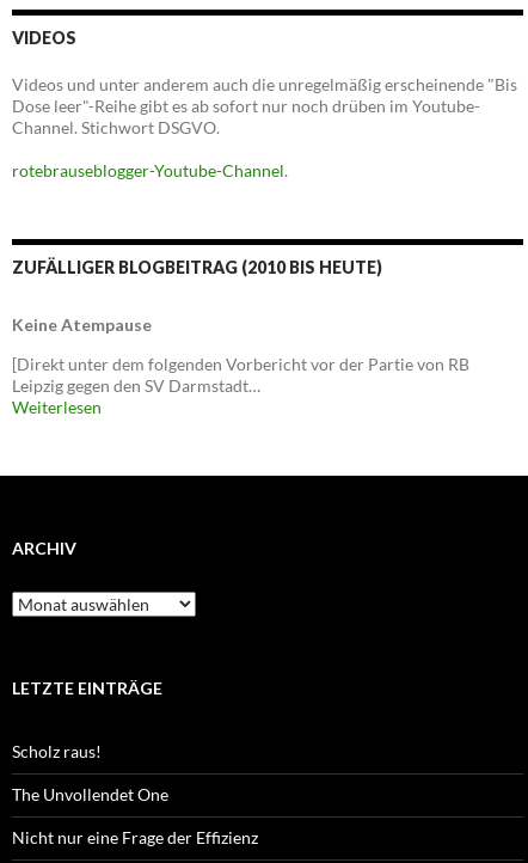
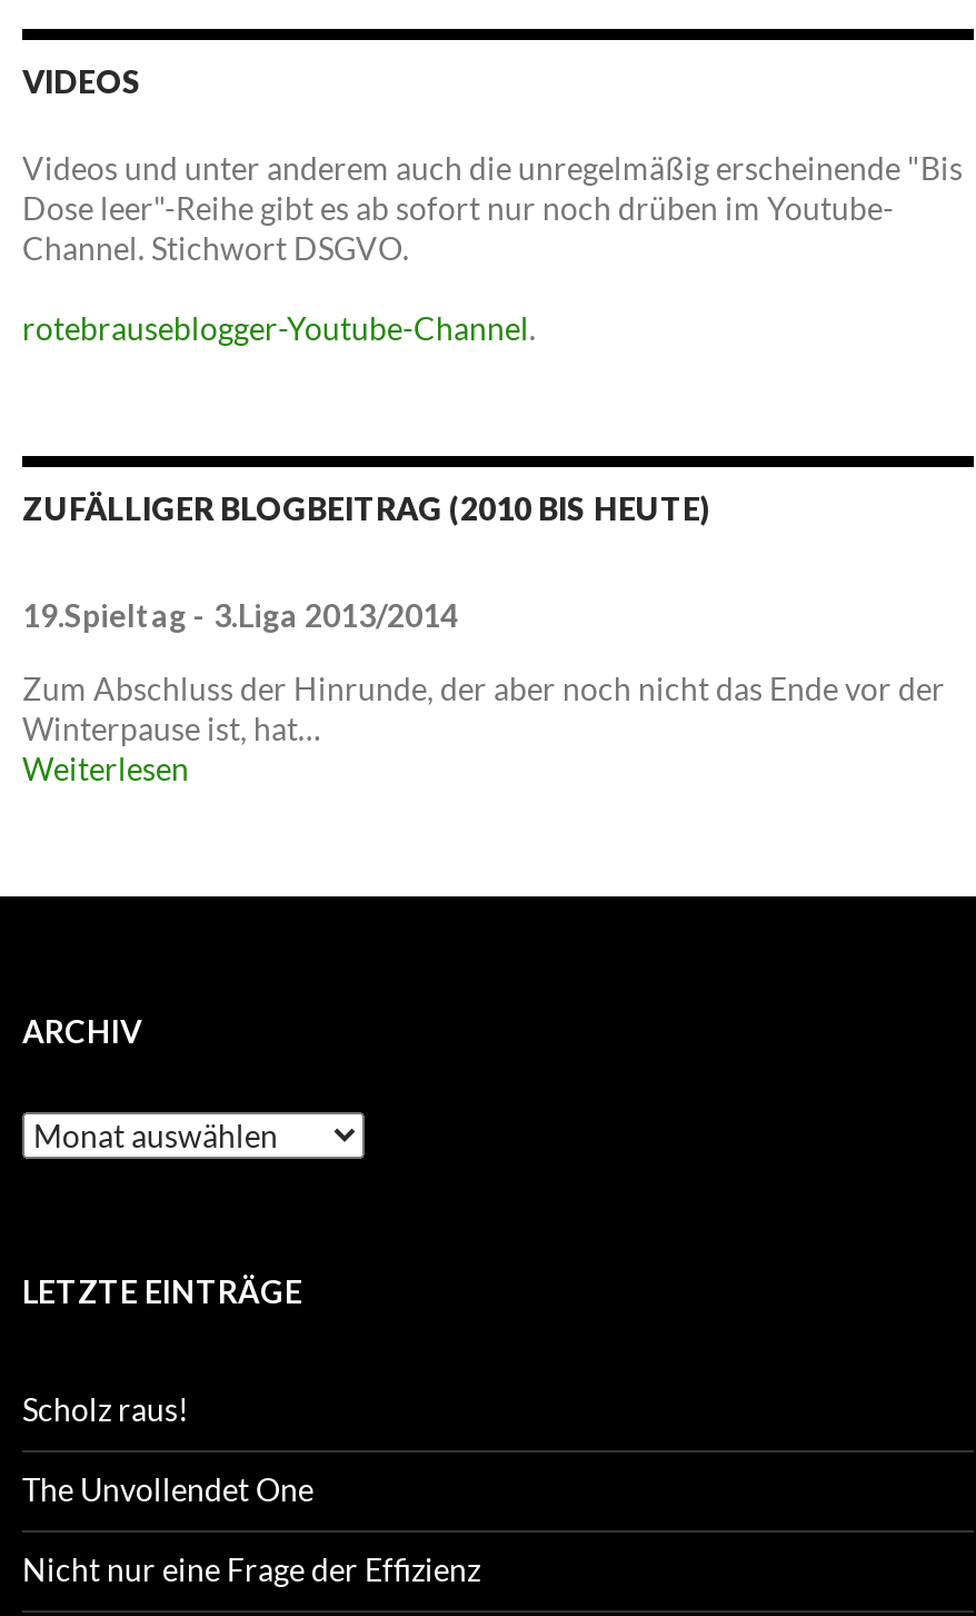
[12,315,152,335] Keine Atempause -> [22,597,458,635] 19.Spieltag - 3.Liga 2013/2014
[12,354,469,396] [Direkt unter dem folgenden Vorbericht vor der Partie von RB | Leipzig gegen den SV Darmstadt… -> [22,670,945,748] Zum Abschluss der Hinrunde, der aber noch nicht das Ende vor der | Winterpause ist, hat…

